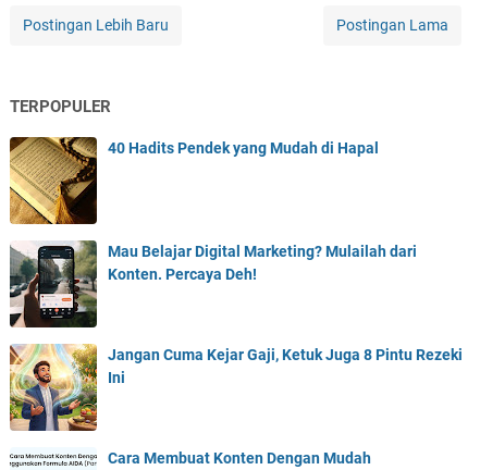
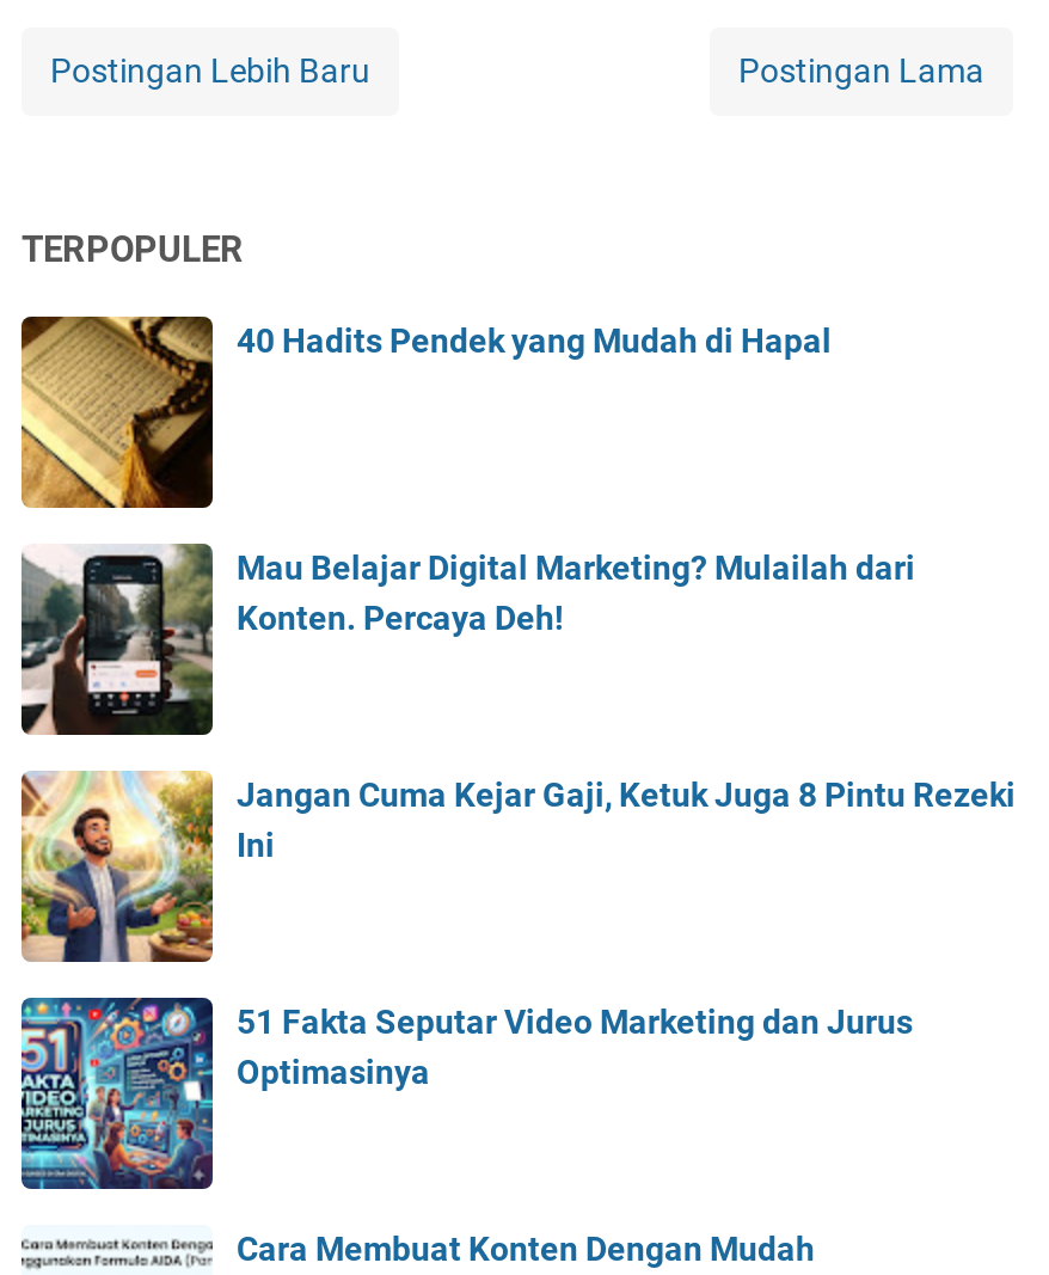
none -> [19,995,913,1191] [image] | 51 Fakta Seputar Video Marketing dan Jurus | Optimasinya

